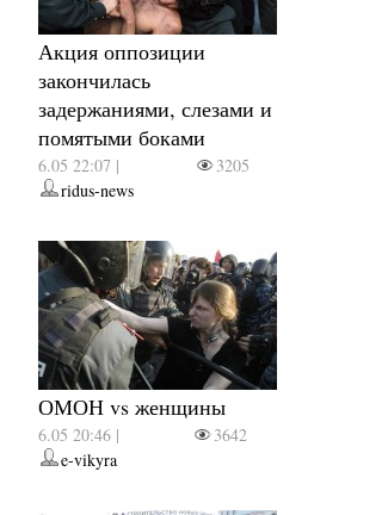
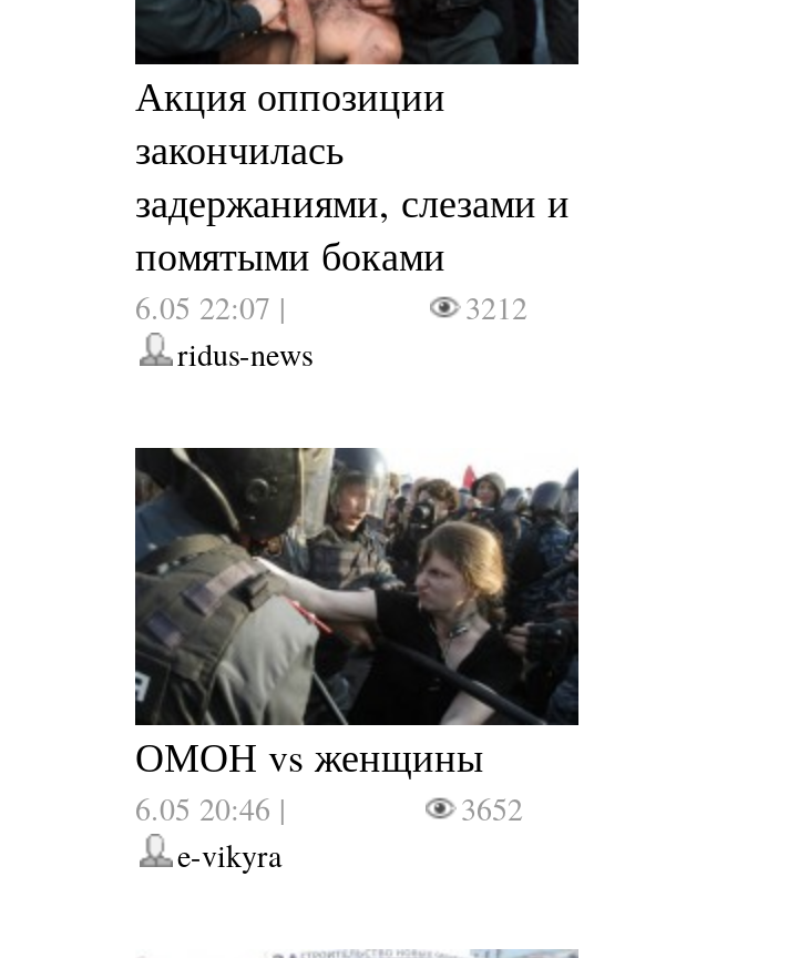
[216,154,250,176] 3205 -> [465,286,527,328] 3212
[214,423,247,446] 3642 -> [461,787,523,829] 3652

